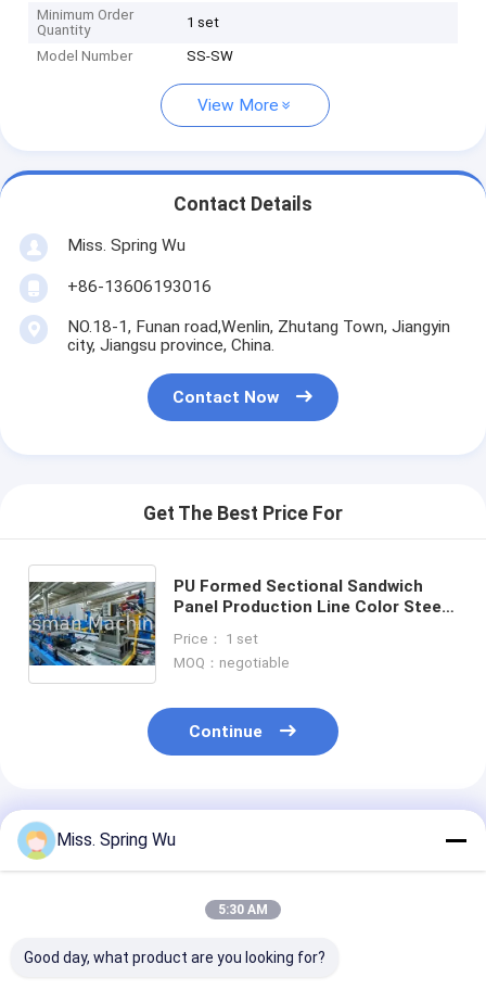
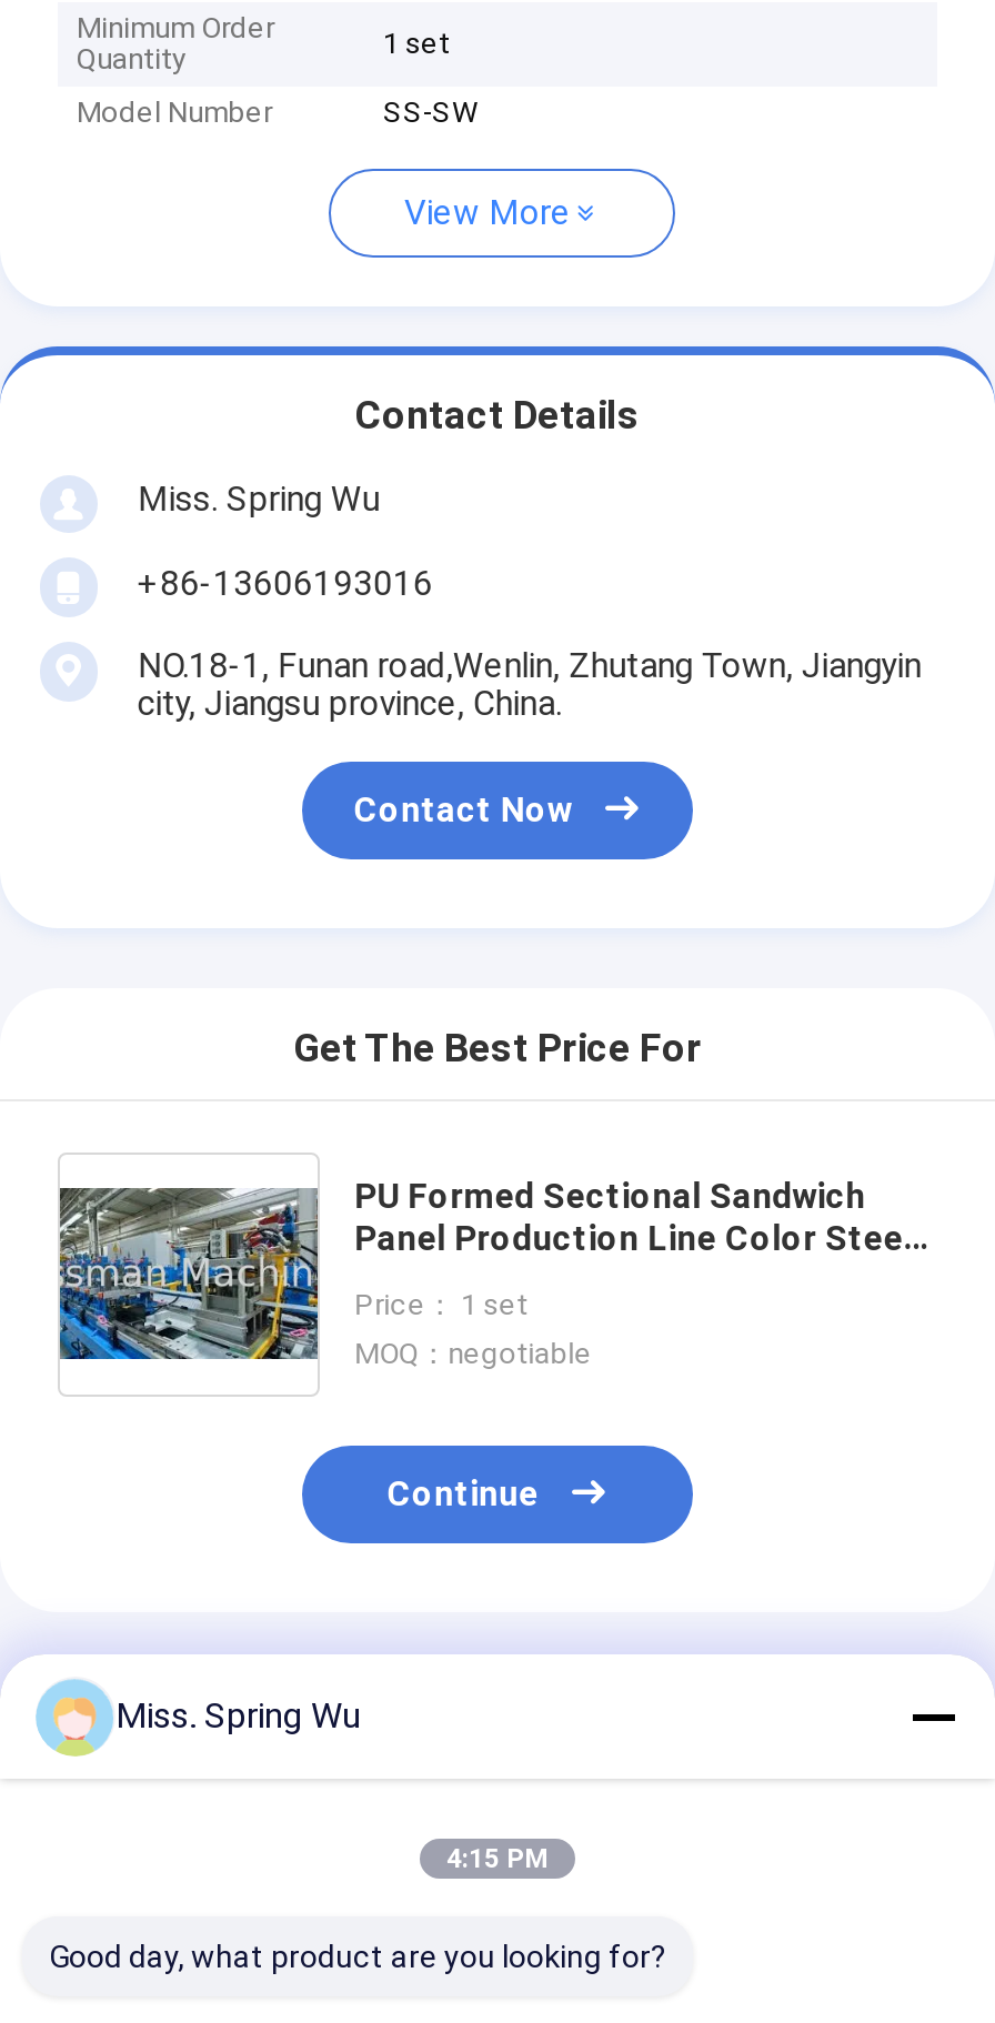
[218,902,268,917] 5:30 AM -> [446,1843,549,1874] 4:15 PM

